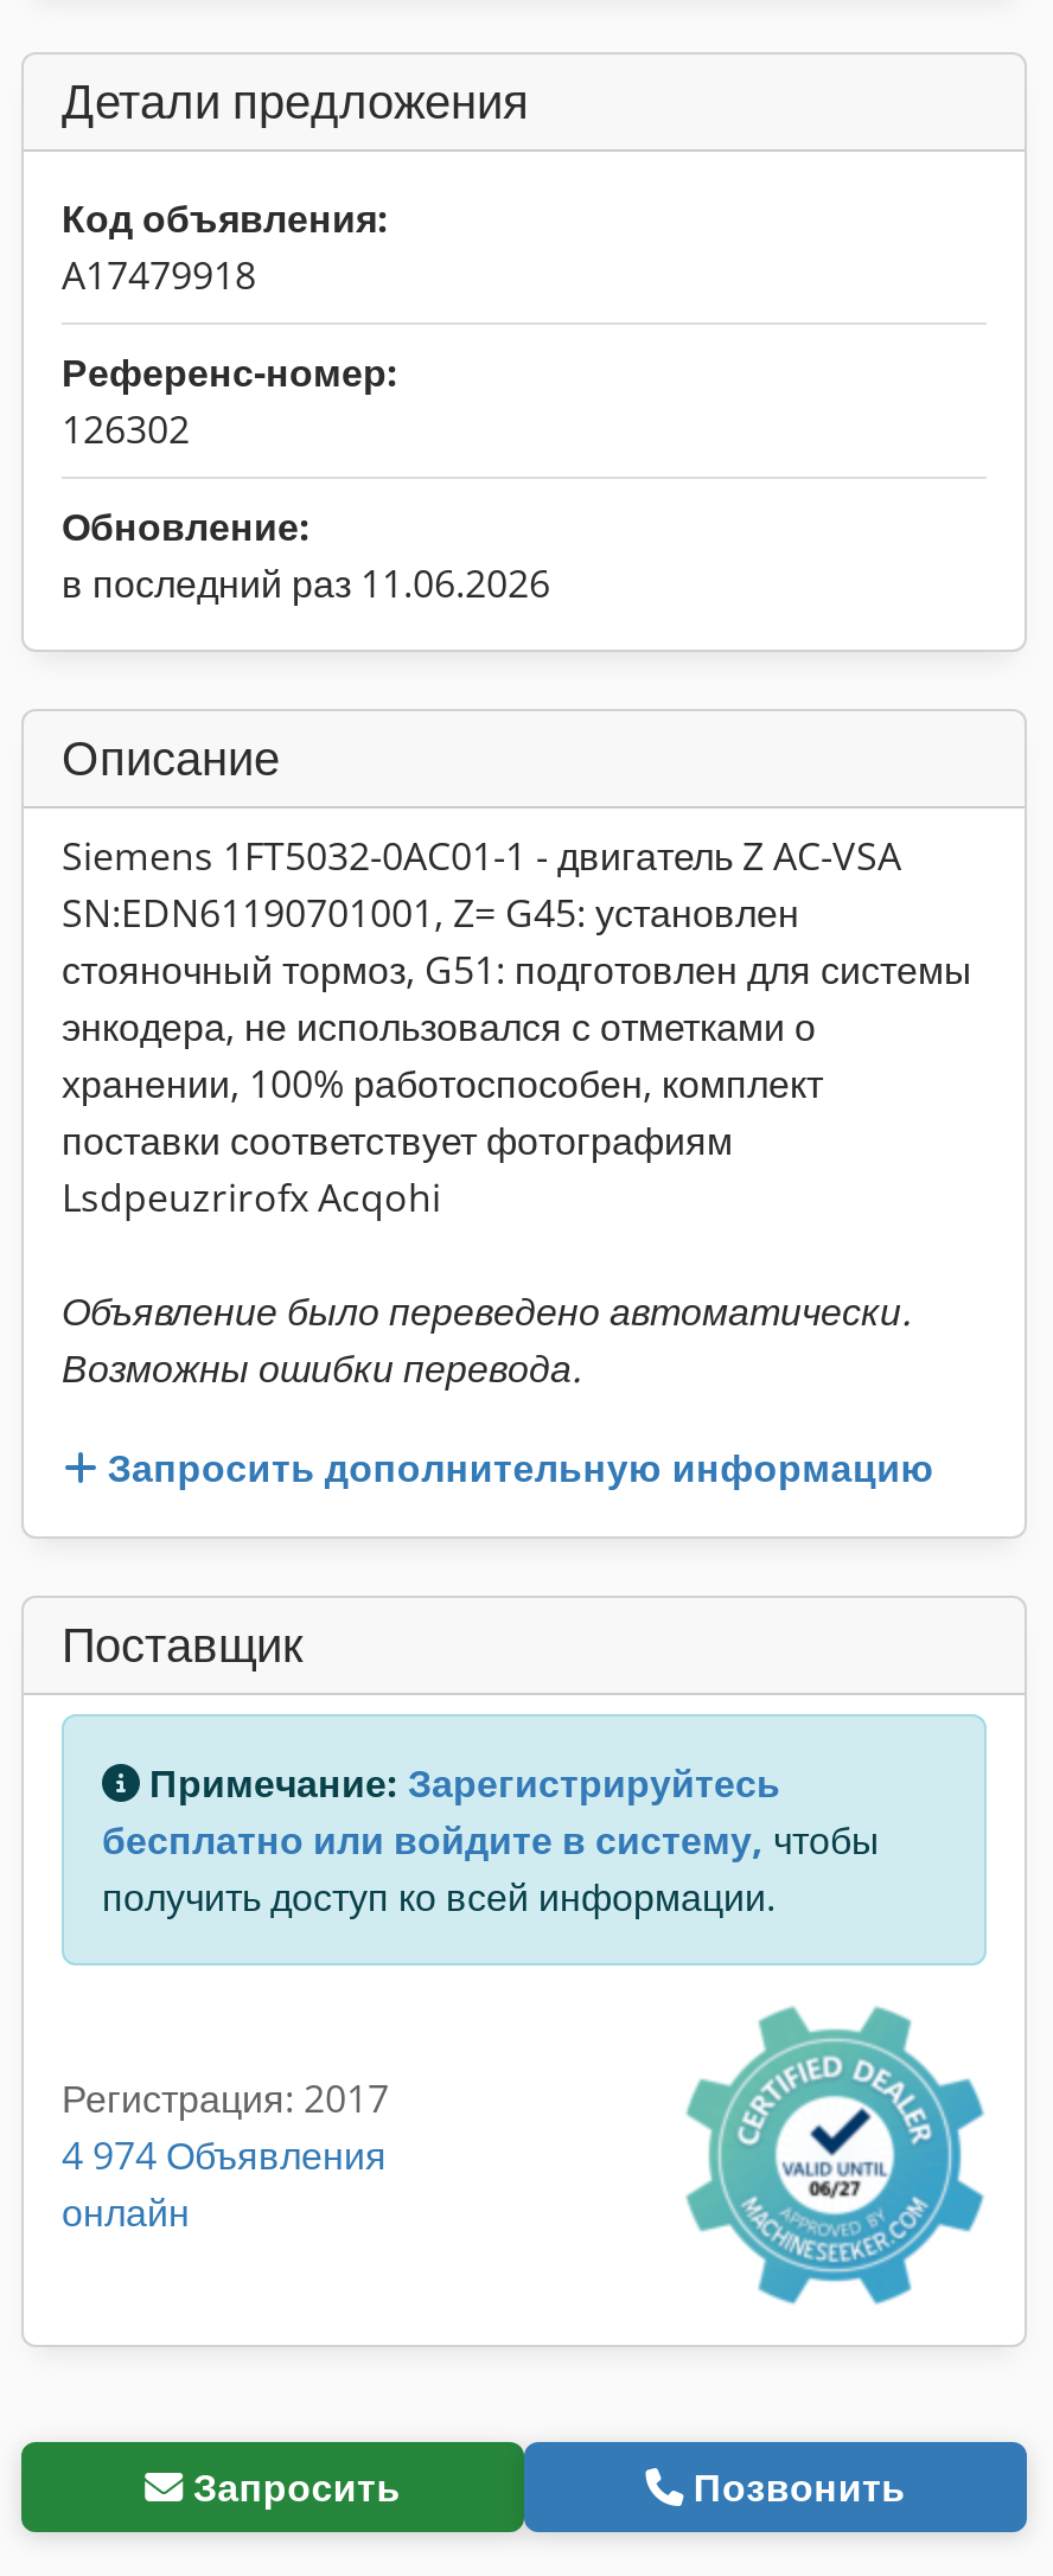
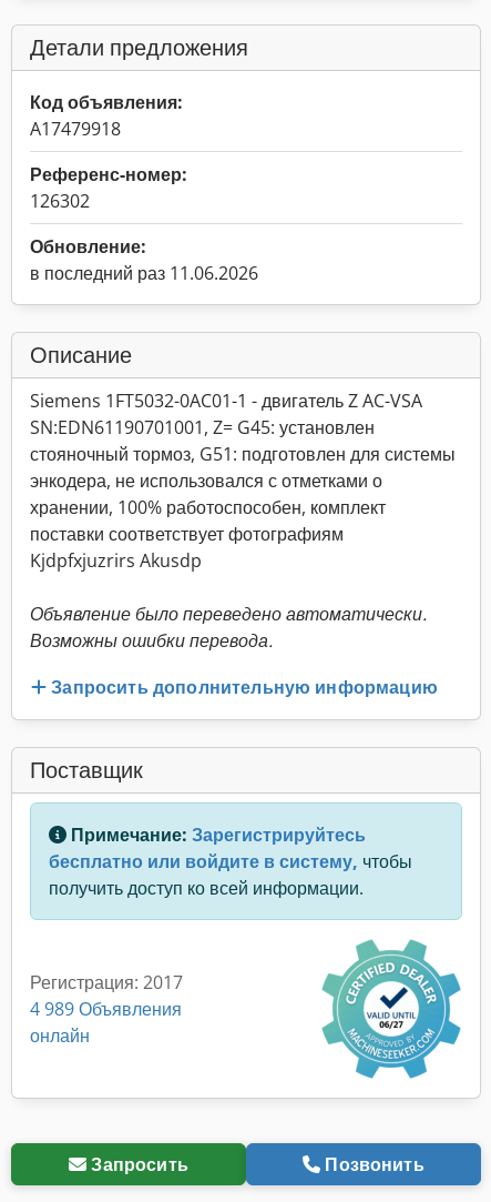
[62,1171,441,1223] Lsdpeuzrirofx Acqohi -> [30,548,202,573] Kjdpfxjuzrirs Akusdp
[62,2128,387,2181] 4 974 Объявления -> [30,996,182,1021] 4 989 Объявления

